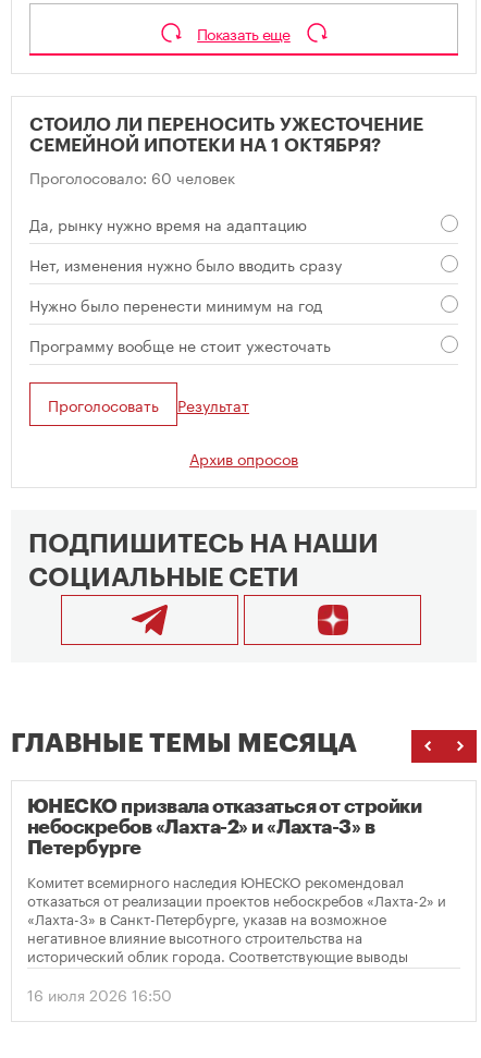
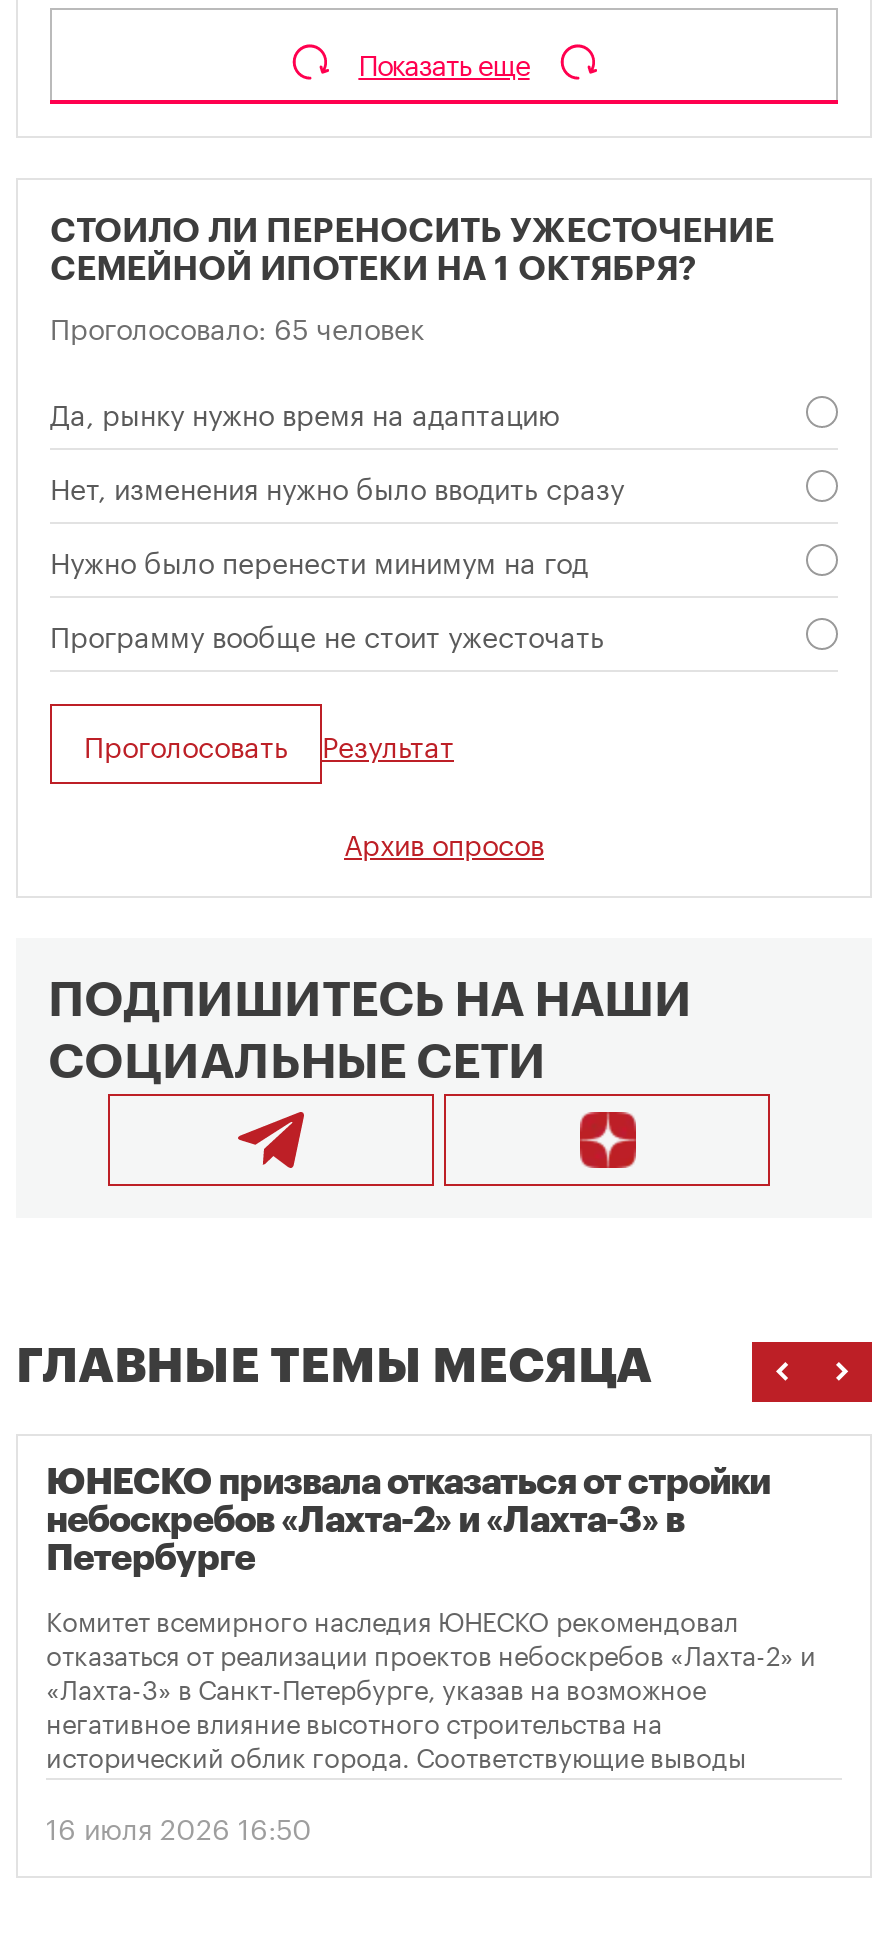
[29,165,235,189] Проголосовало: 60 человек -> [50,304,424,348] Проголосовало: 65 человек

